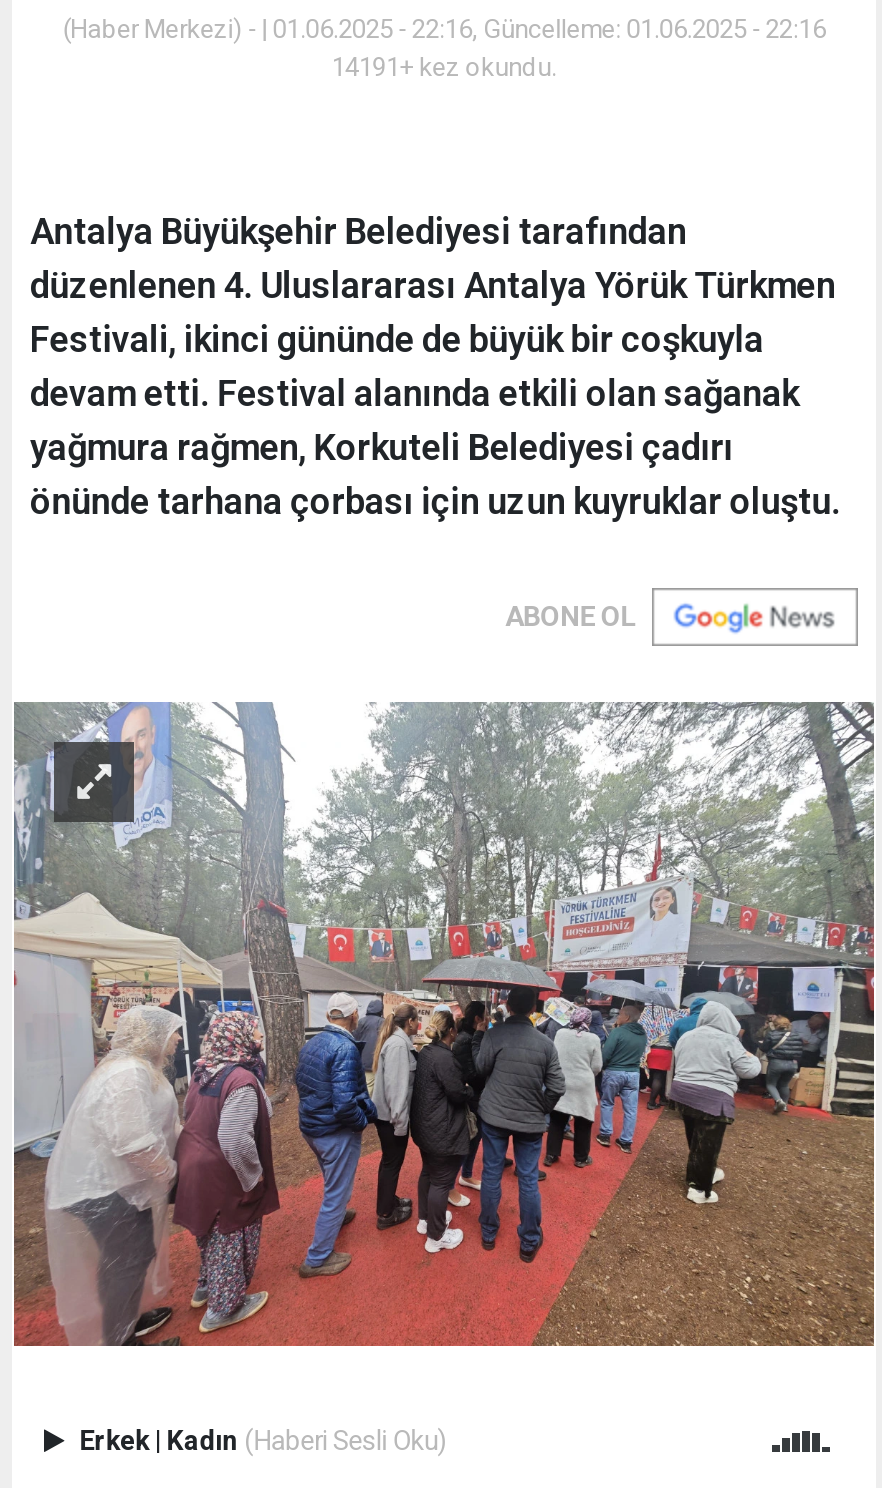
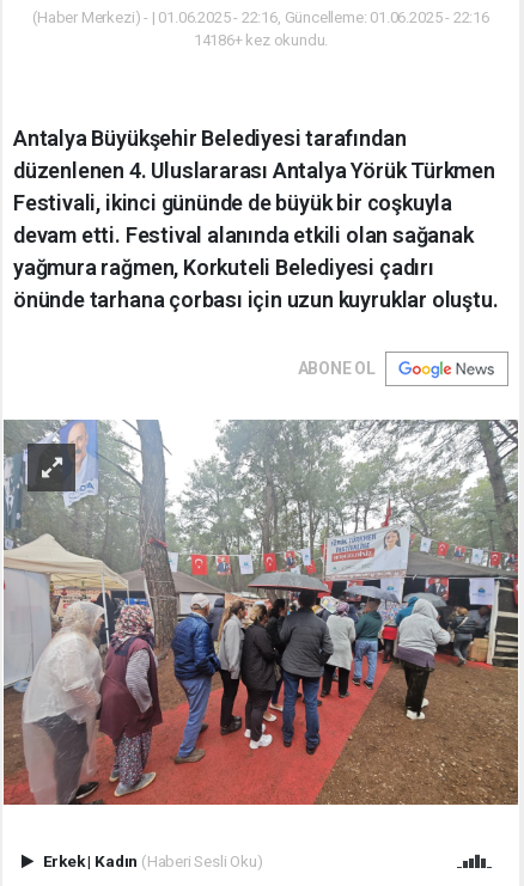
[331,52,557,82] 14191+ kez okundu. -> [193,31,328,49] 14186+ kez okundu.

